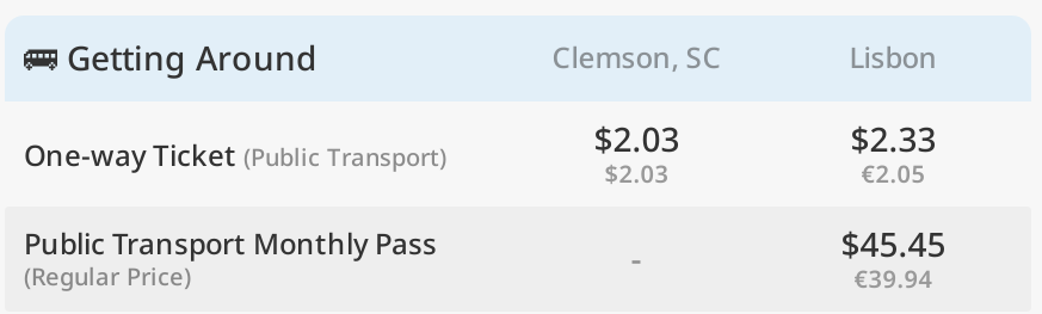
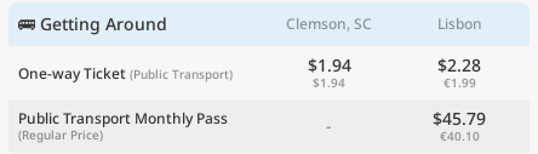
[594,116,680,162] $2.03 -> [308,54,351,77] $1.94
[850,116,936,162] $2.33 -> [438,54,481,77] $2.28
[604,157,669,190] $2.03 -> [313,74,346,91] $1.94
[861,157,926,190] €2.05 -> [443,74,476,91] €1.99
[841,221,946,267] $45.45 -> [433,107,486,130] $45.79
[854,262,933,295] €39.94 -> [440,128,480,145] €40.10

